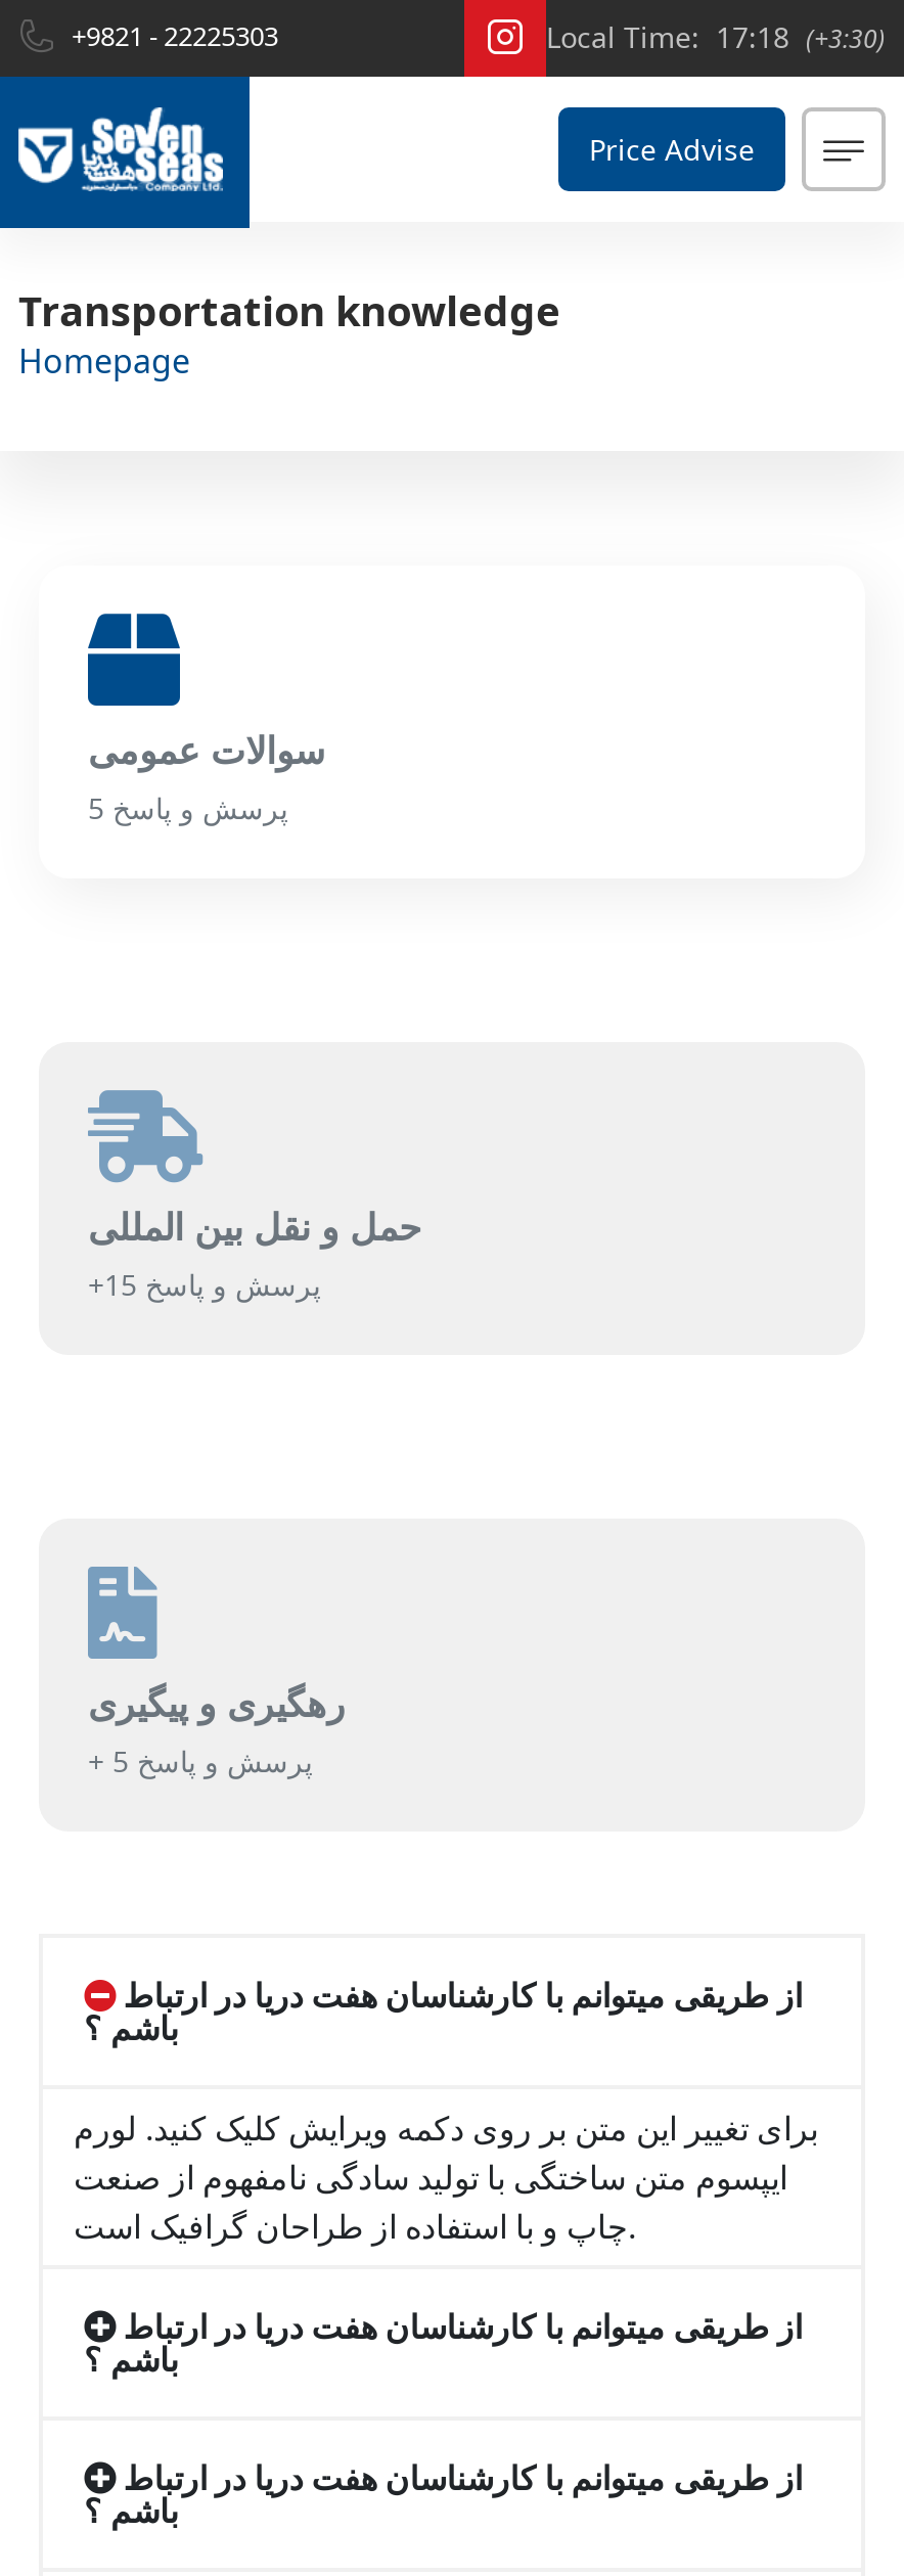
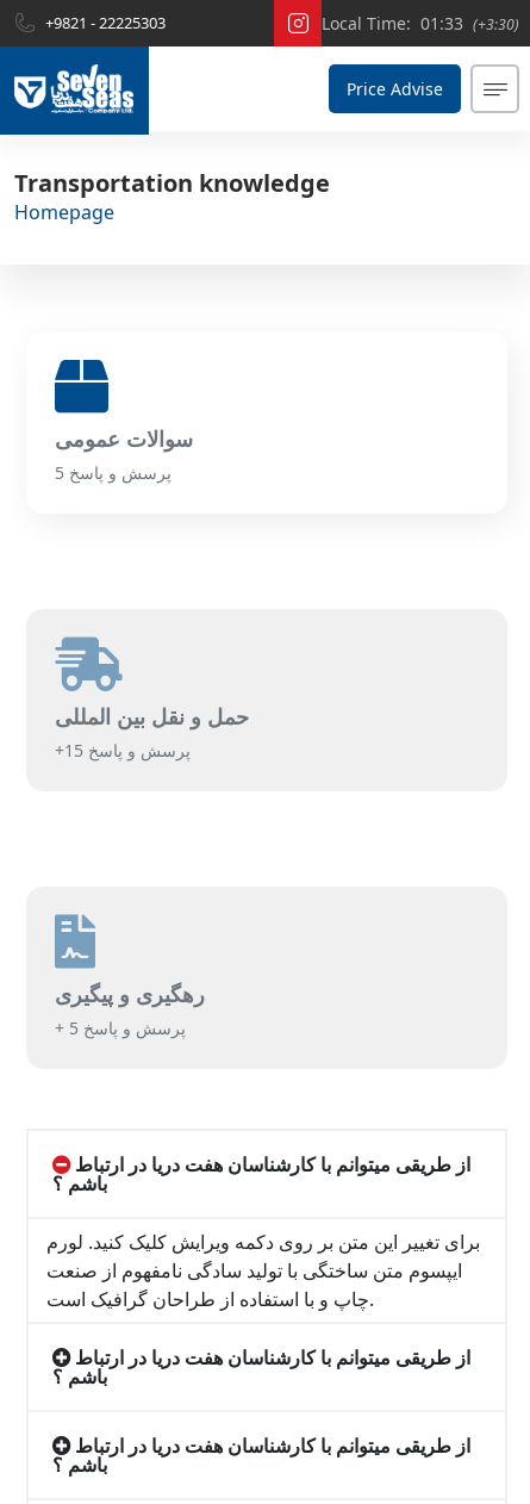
[546,16,886,55] Local Time: 17:18 (+3:30) -> [322,11,519,34] Local Time: 01:33 (+3:30)

